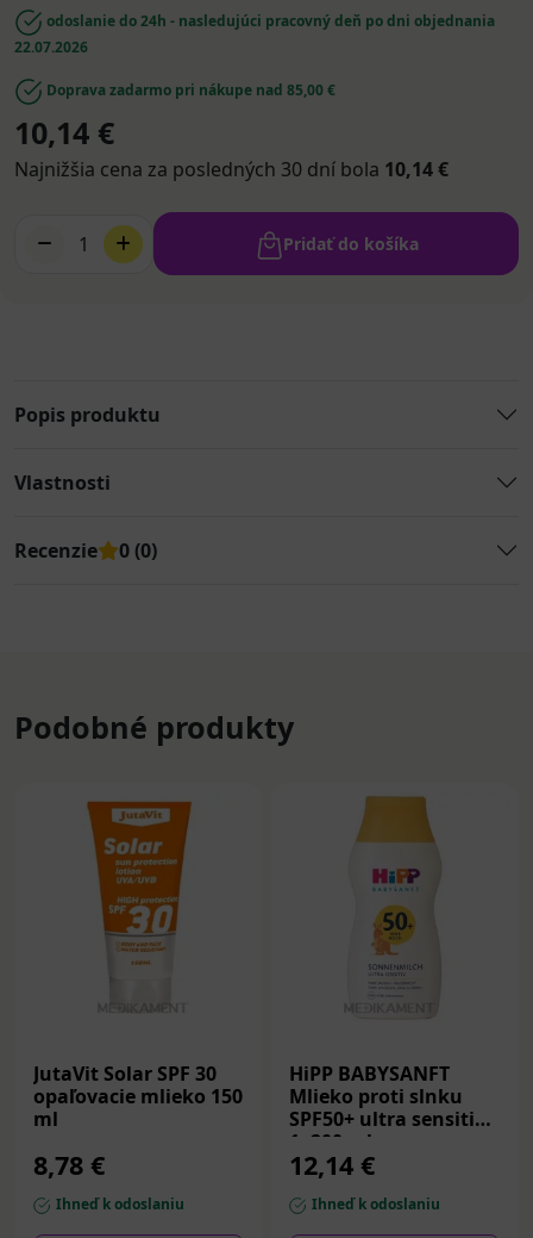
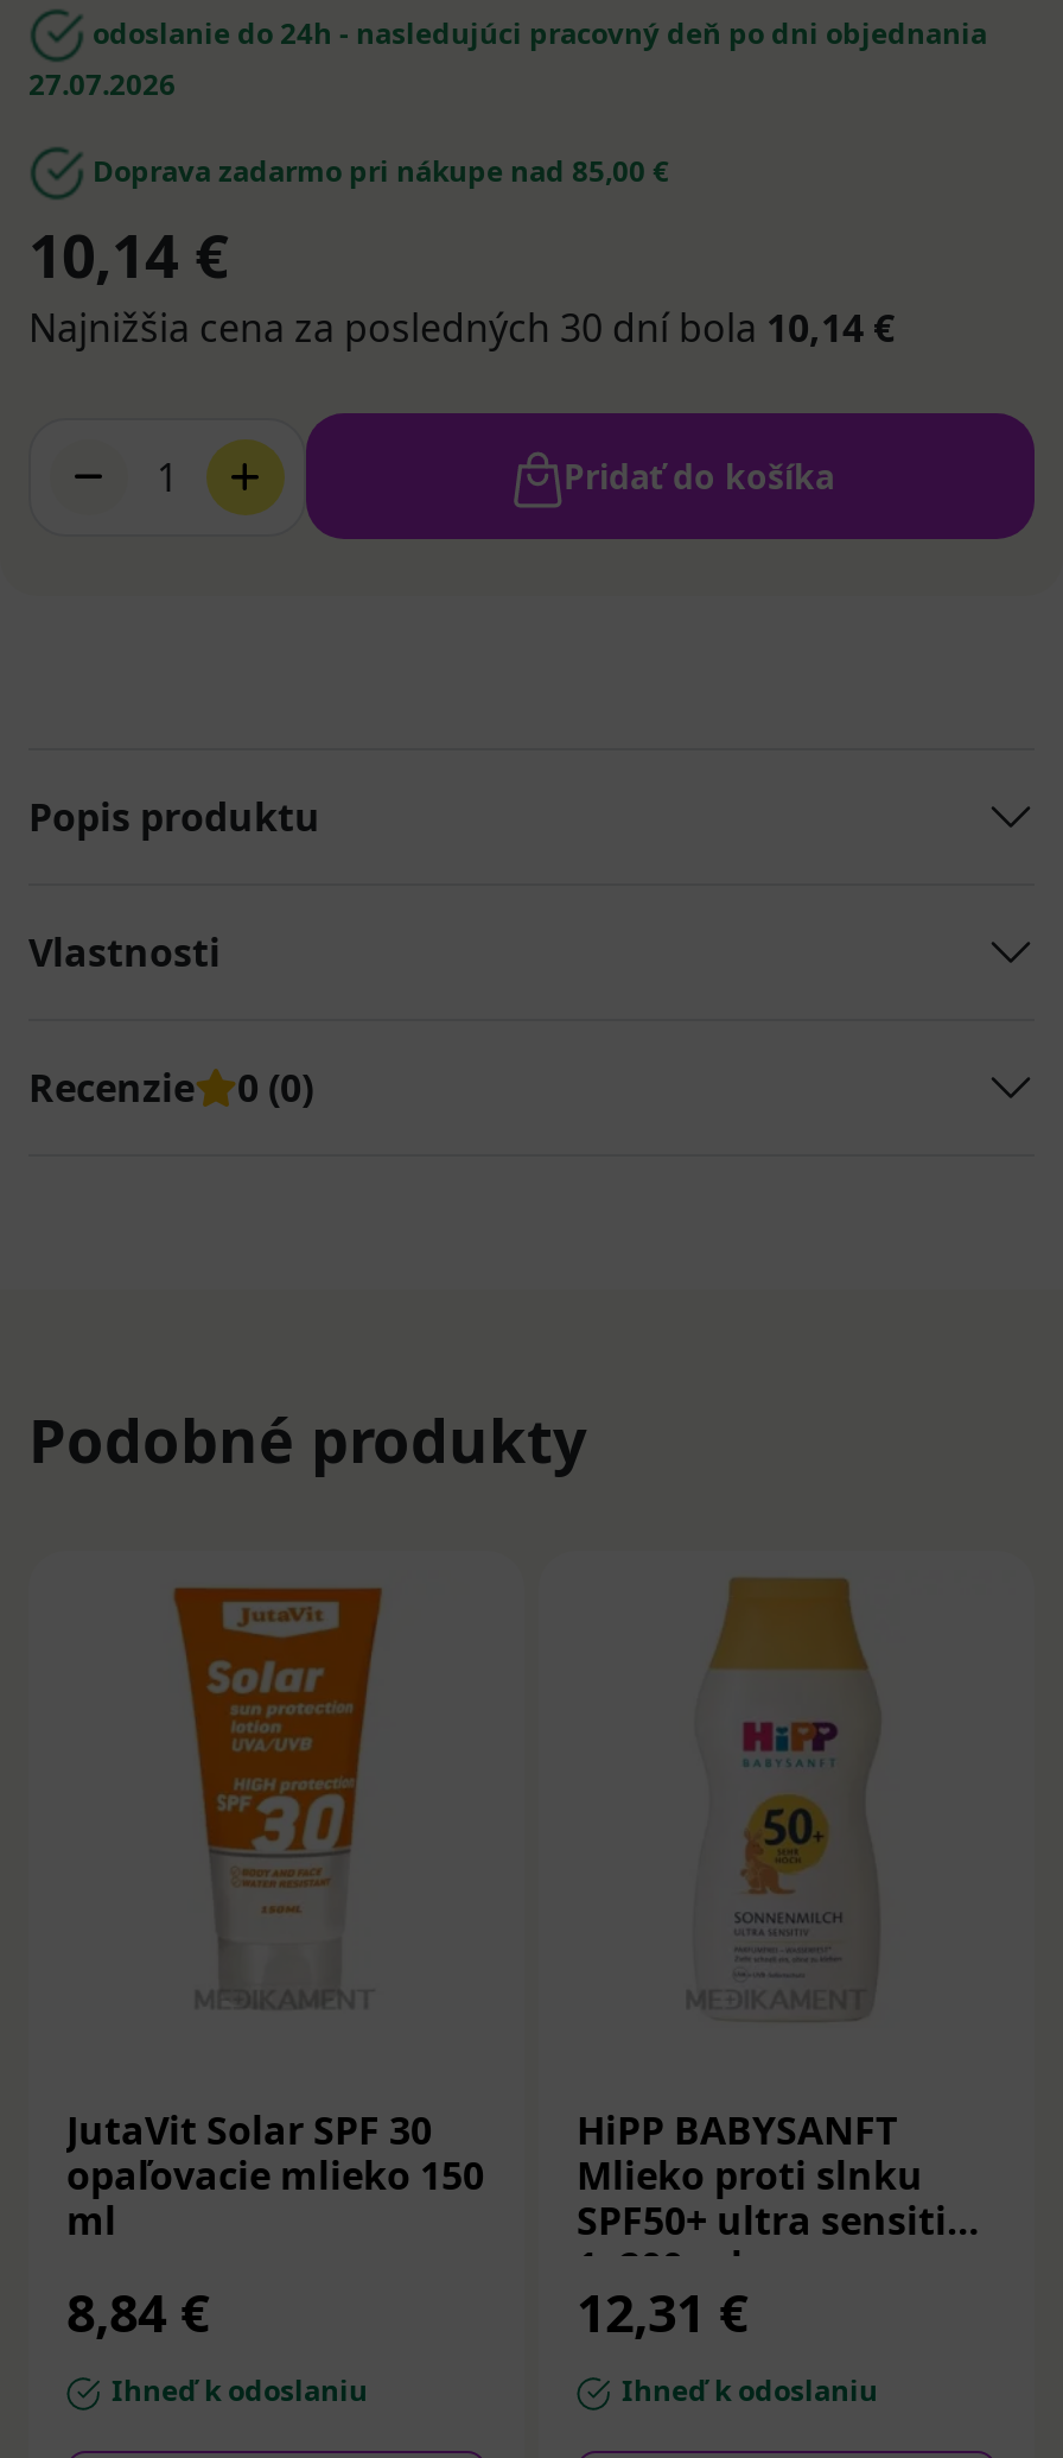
[14,37,88,57] 22.07.2026 -> [28,64,176,104] 27.07.2026
[33,1147,105,1182] 8,78 € -> [66,2278,209,2346] 8,84 €
[289,1147,375,1182] 12,14 € -> [577,2278,747,2346] 12,31 €

